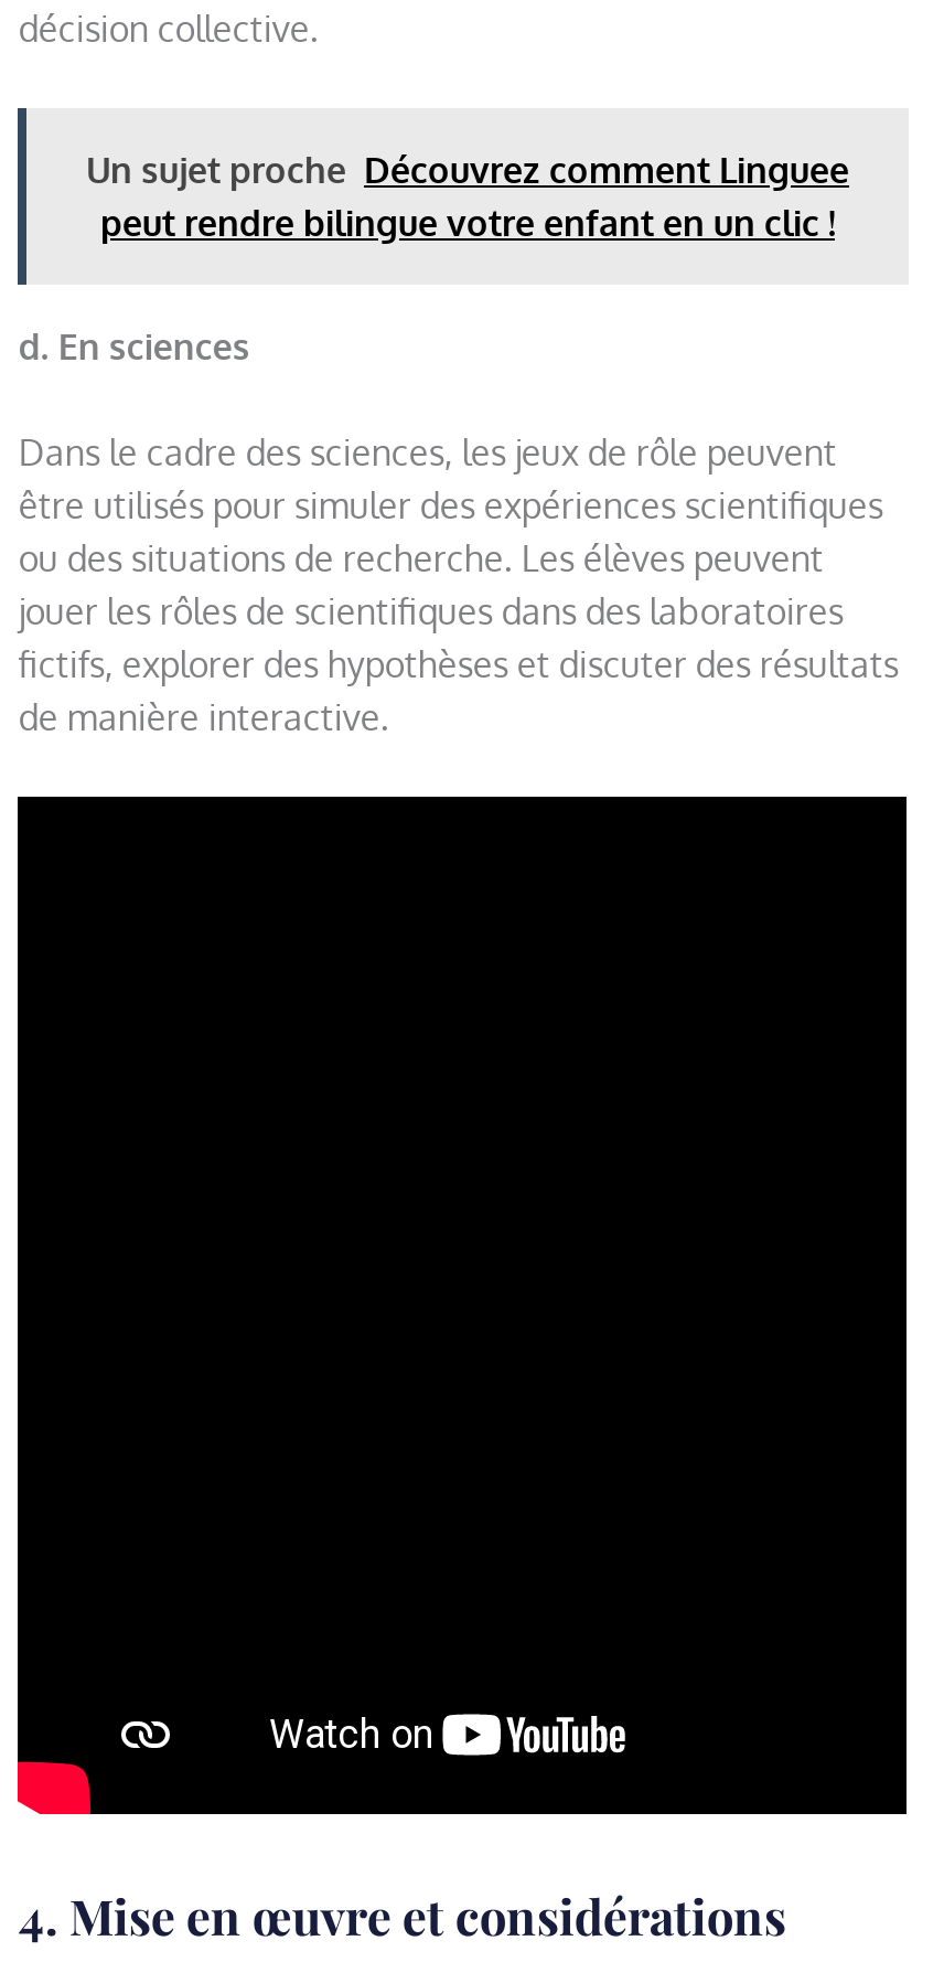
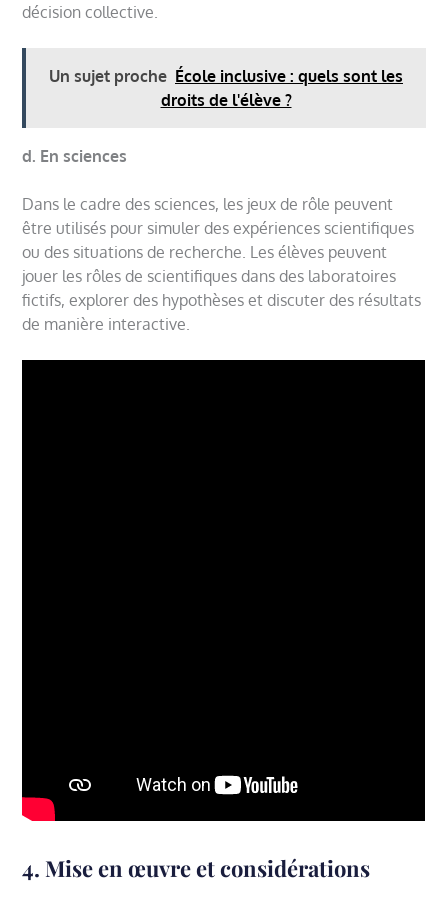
[86,147,849,244] Un sujet proche Découvrez comment Linguee | peut rendre bilingue votre enfant en un clic ! -> [49,66,403,110] Un sujet proche École inclusive : quels sont les | droits de l'élève ?

